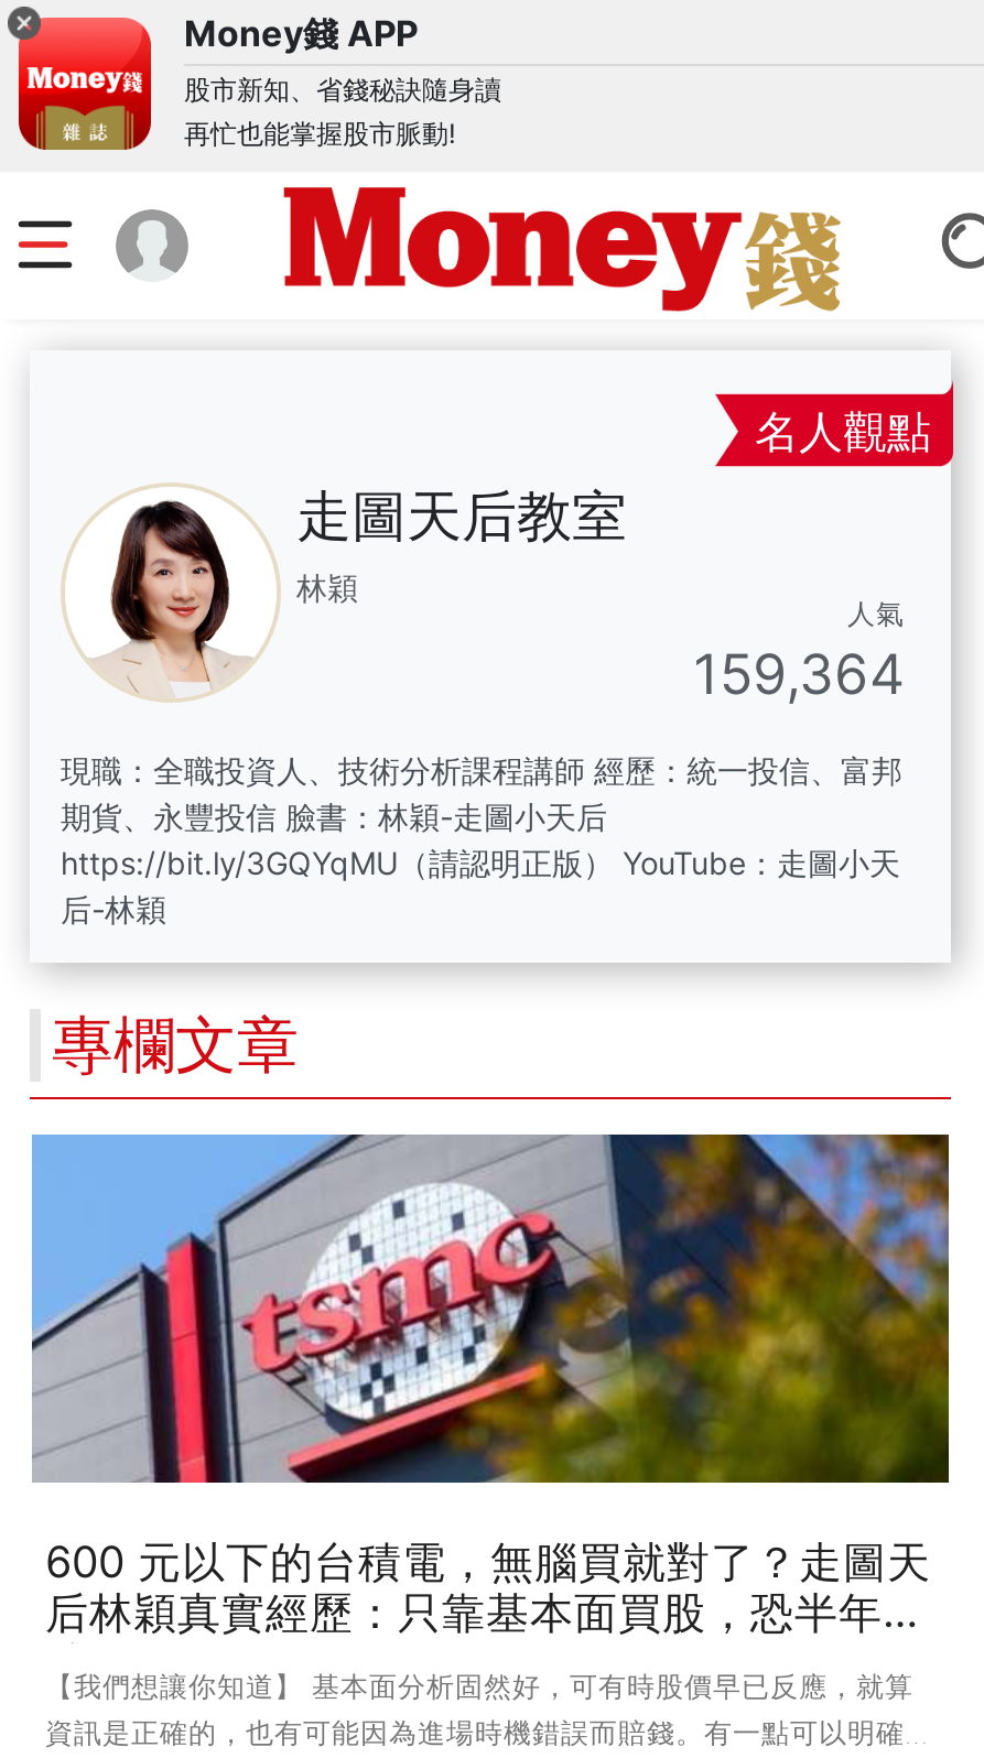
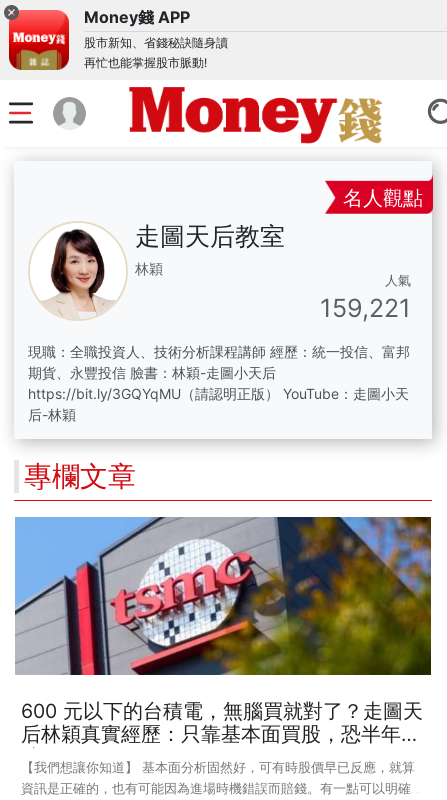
[693,641,905,707] 159,364 -> [320,293,411,323] 159,221

